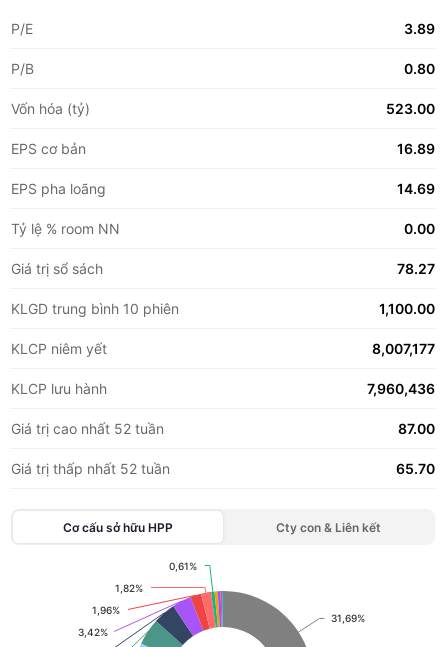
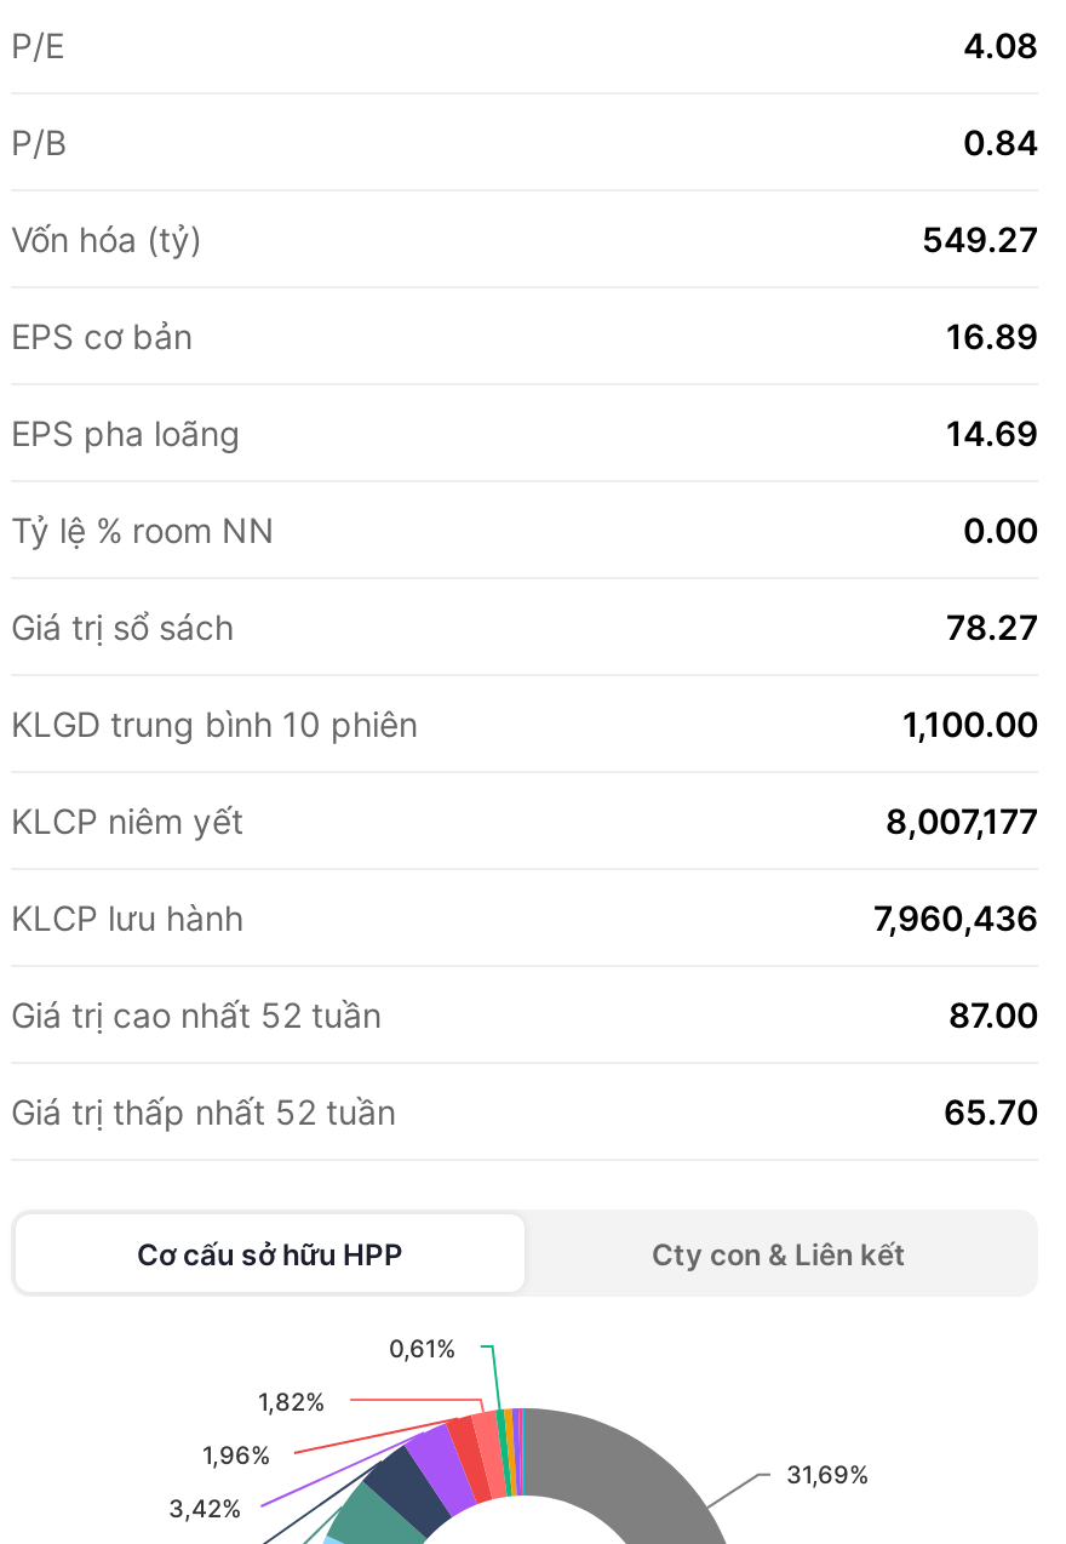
[404,20,435,37] 3.89 -> [963,25,1038,66] 4.08
[404,60,435,77] 0.80 -> [963,122,1038,163] 0.84
[386,100,435,117] 523.00 -> [922,219,1038,260] 549.27

